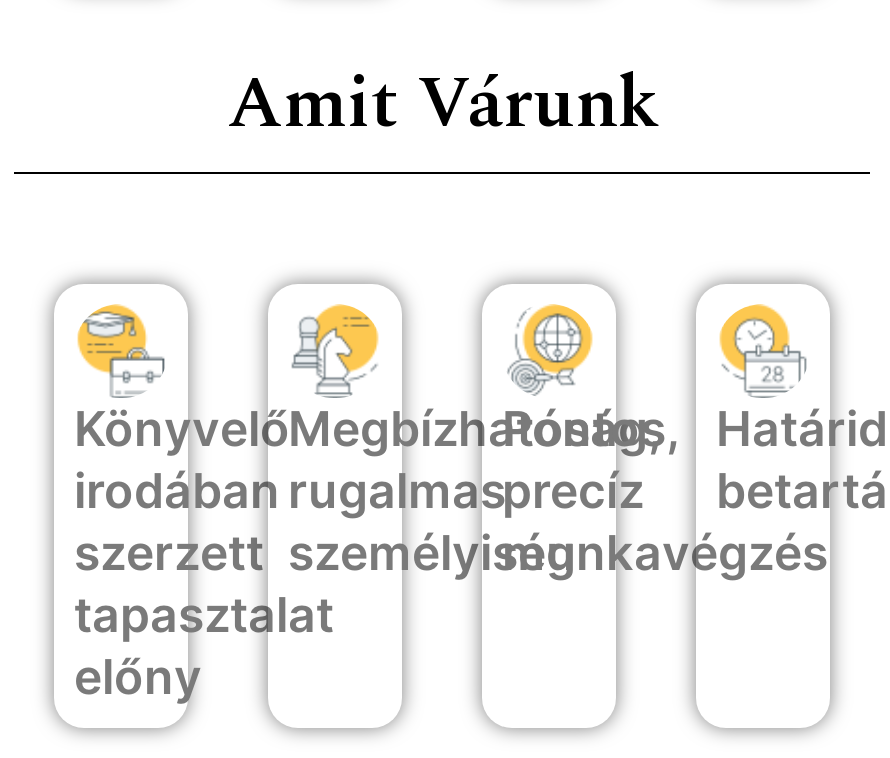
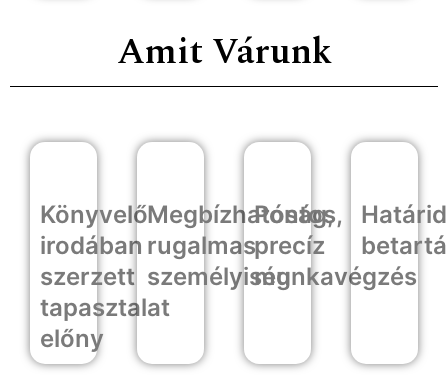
[76,302,166,396] [image] -> none
[290,302,380,396] [image] -> none
[506,302,594,396] [image] -> none
[718,302,808,396] [image] -> none

